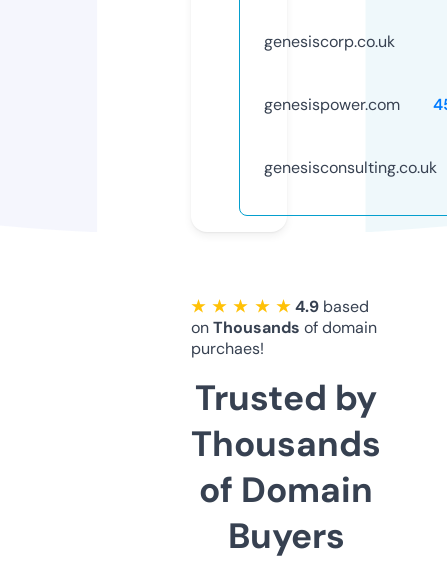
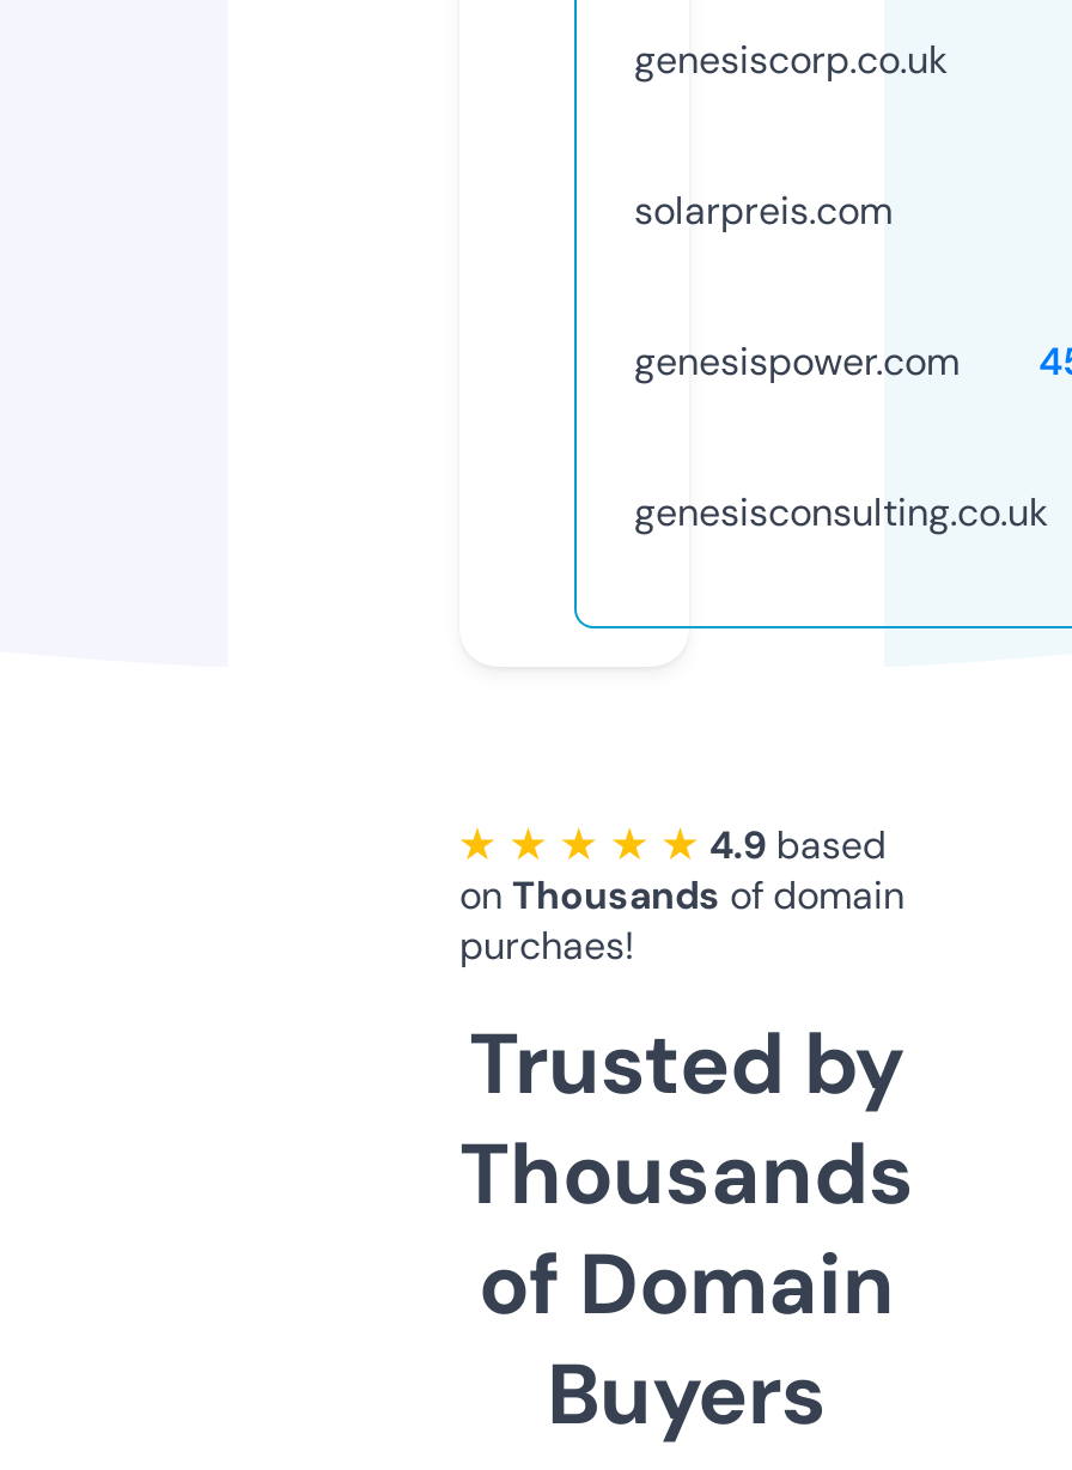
none -> [634,185,893,235] solarpreis.com

